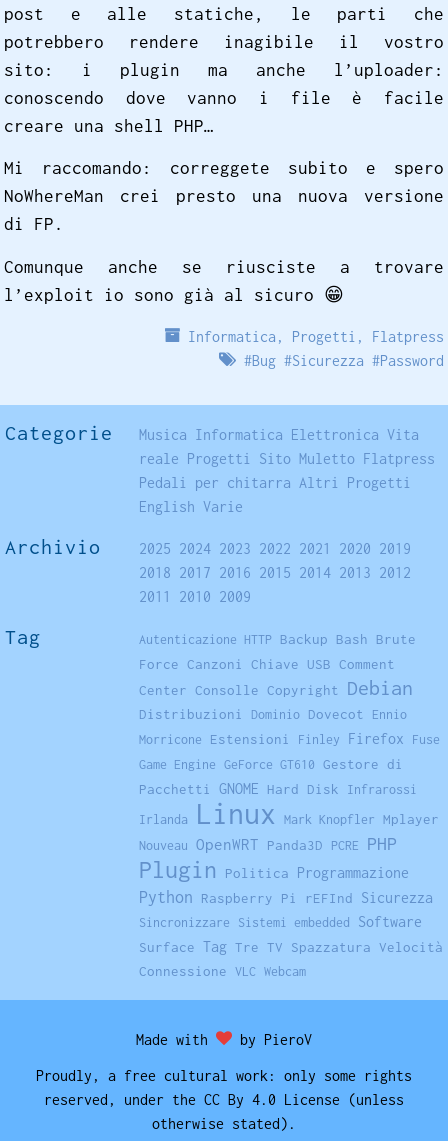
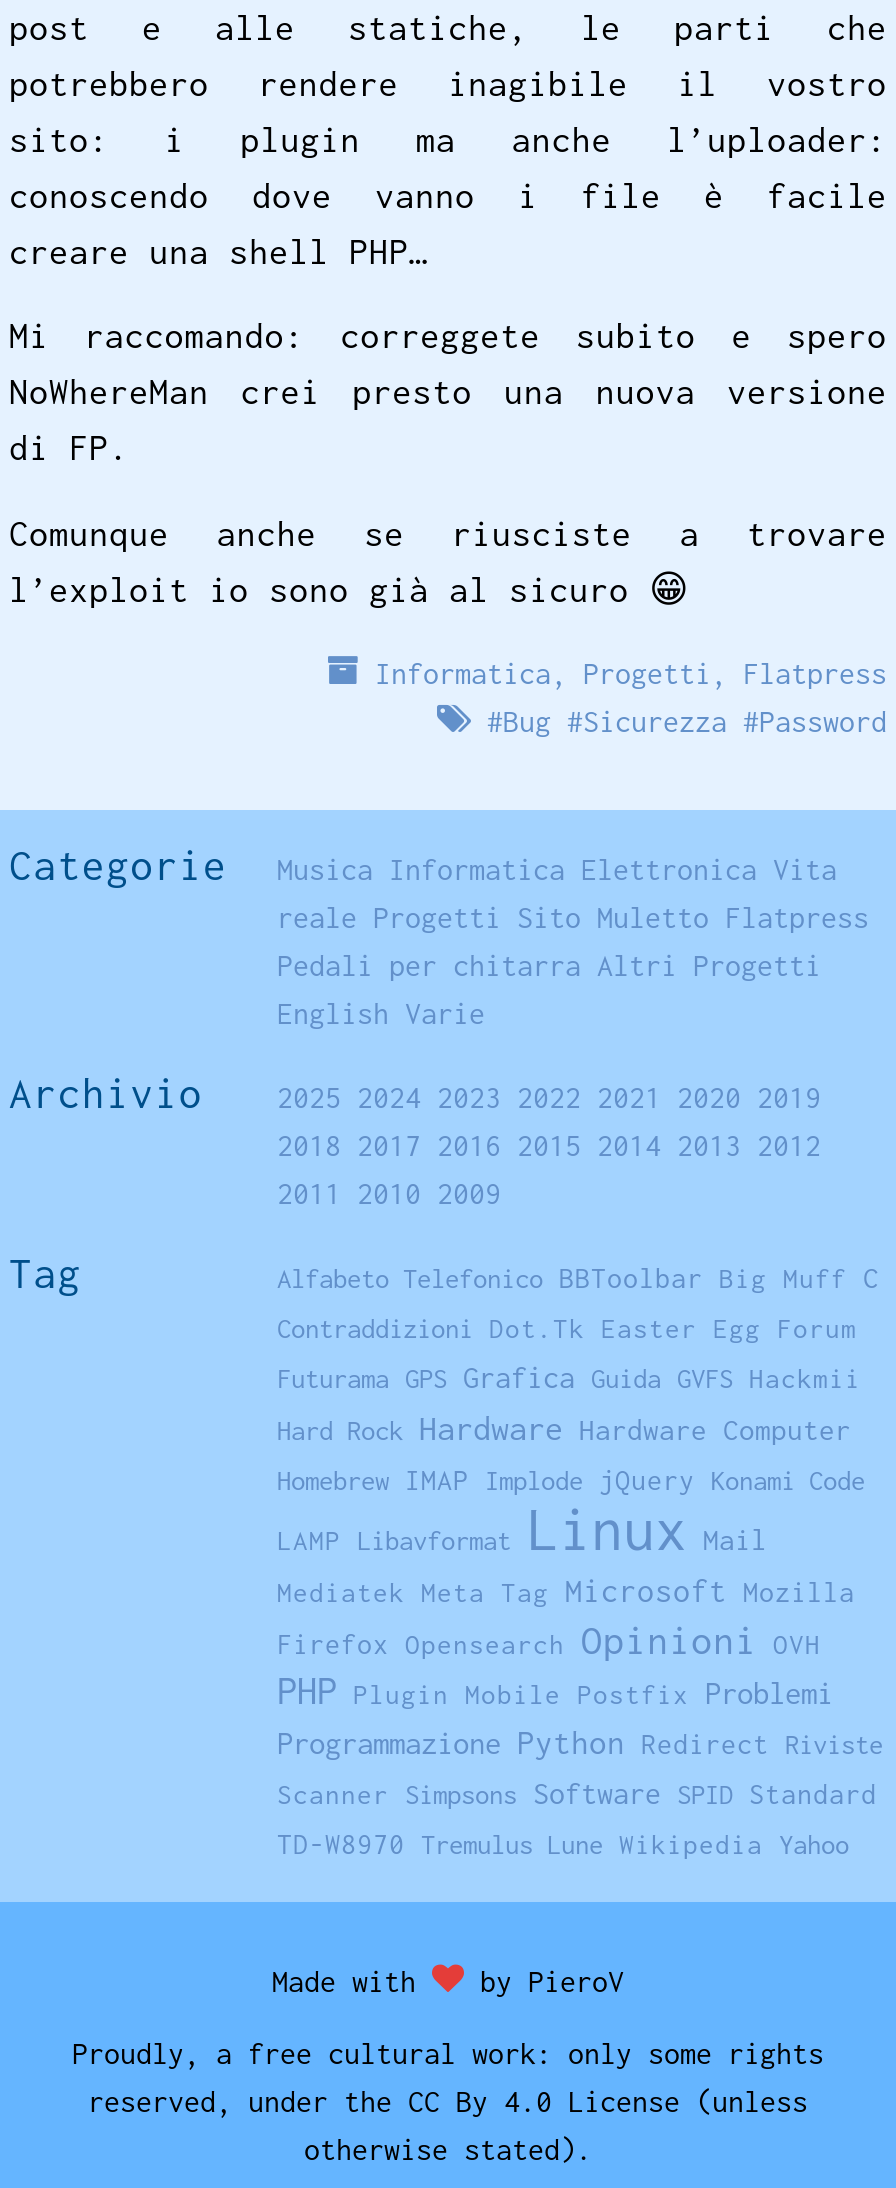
[138,631,442,979] Autenticazione HTTP Backup Bash Brute | Force Canzoni Chiave USB Comment | Center Consolle Copyright Debian | Distribuzioni Dominio Dovecot Ennio | Morricone Estensioni Finley Firefox Fuse | Game Engine GeForce GT610 Gestore di | Pacchetti GNOME Hard Disk Infrarossi | Irlanda Linux Mark Knopfler Mplayer | Nouveau OpenWRT Panda3D PCRE PHP | Plugin Politica Programmazione | Python Raspberry Pi rEFInd Sicurezza | Sincronizzare Sistemi embedded Software | Surface Tag Tre TV Spazzatura Velocità | Connessione VLC Webcam -> [277,1261,883,1859] Alfabeto Telefonico BBToolbar Big Muff C | Contraddizioni Dot.Tk Easter Egg Forum | Futurama GPS Grafica Guida GVFS Hackmii | Hard Rock Hardware Hardware Computer | Homebrew IMAP Implode jQuery Konami Code | LAMP Libavformat Linux Mail | Mediatek Meta Tag Microsoft Mozilla | Firefox Opensearch Opinioni OVH | PHP Plugin Mobile Postfix Problemi | Programmazione Python Redirect Riviste | Scanner Simpsons Software SPID Standard | TD-W8970 Tremulus Lune Wikipedia Yahoo

